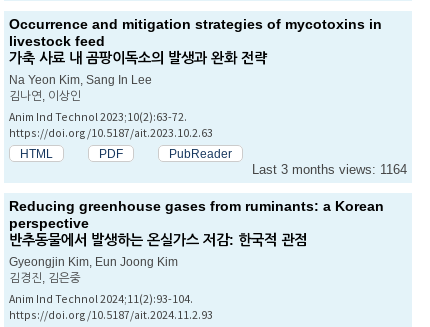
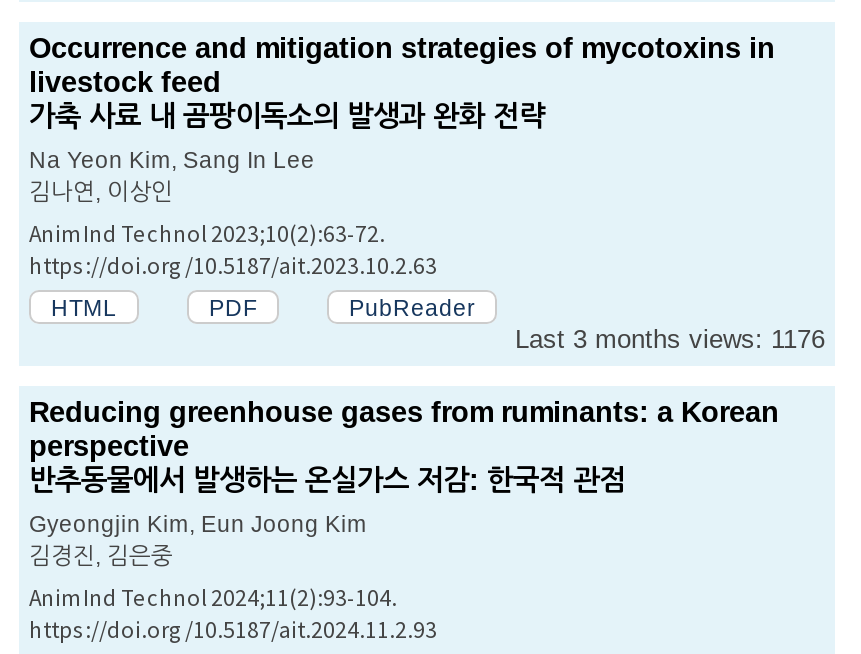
[252,162,407,177] Last 3 months views: 1164 -> [515,325,825,355] Last 3 months views: 1176

